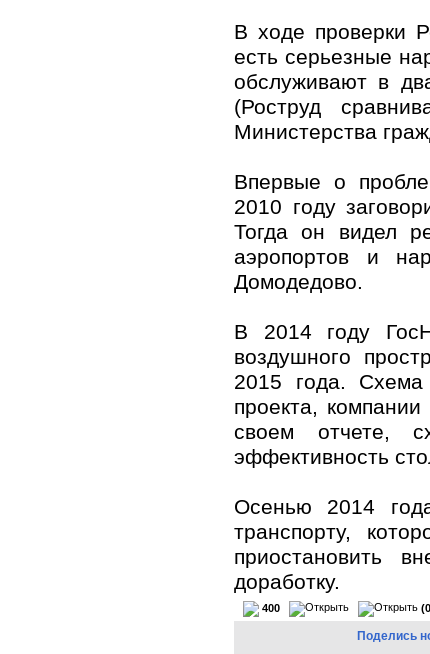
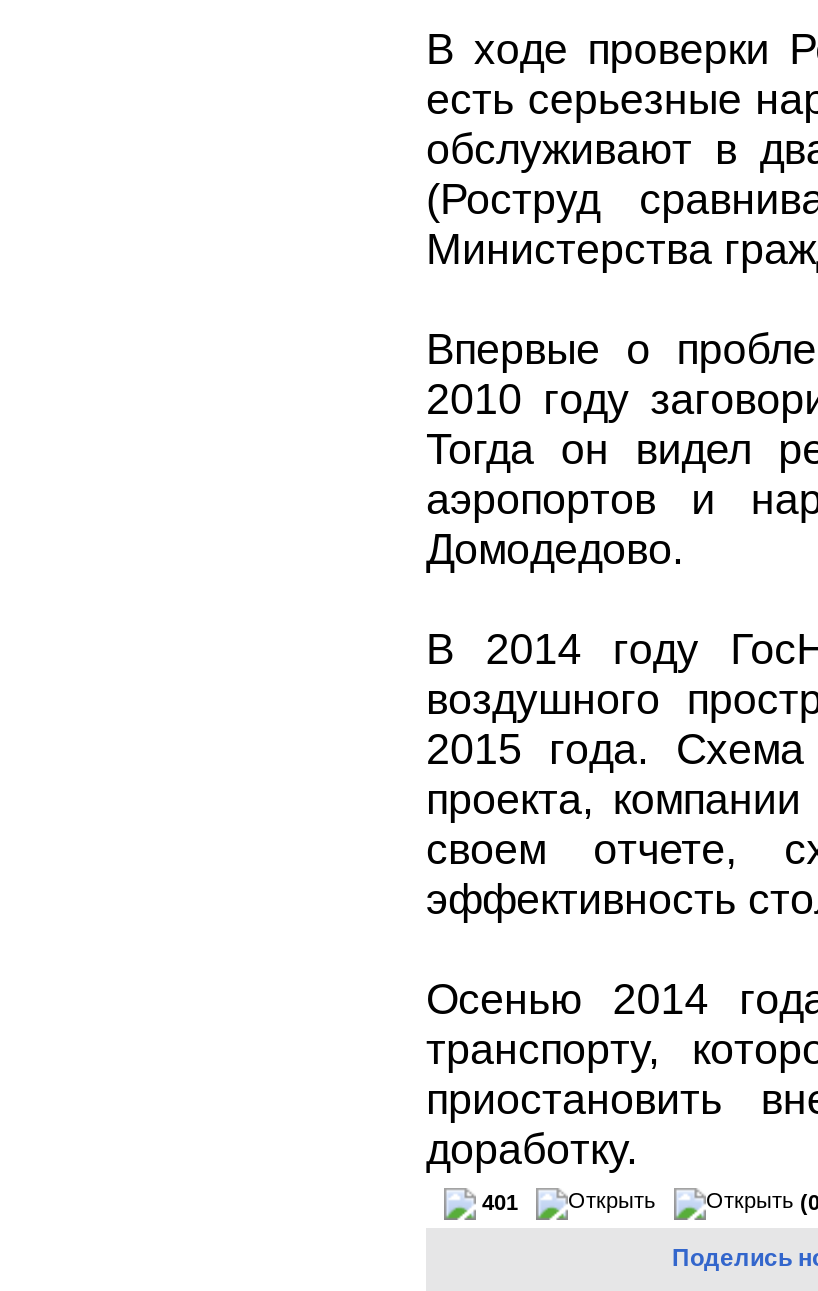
[262,602,280,614] 400 -> [482,1190,518,1214] 401

